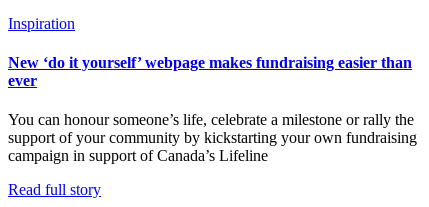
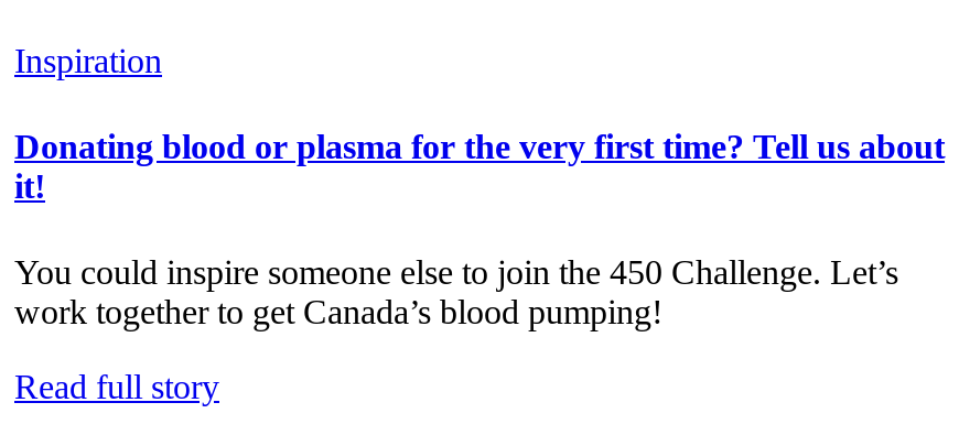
[8,54,412,89] New ‘do it yourself’ webpage makes fundraising easier than | ever -> [14,127,945,204] Donating blood or plasma for the very first time? Tell us about | it!
[8,111,417,164] You can honour someone’s life, celebrate a milestone or rally the | support of your community by kickstarting your own fundraising | campaign in support of Canada’s Lifeline -> [14,254,898,331] You could inspire someone else to join the 450 Challenge. Let’s | work together to get Canada’s blood pumping!

